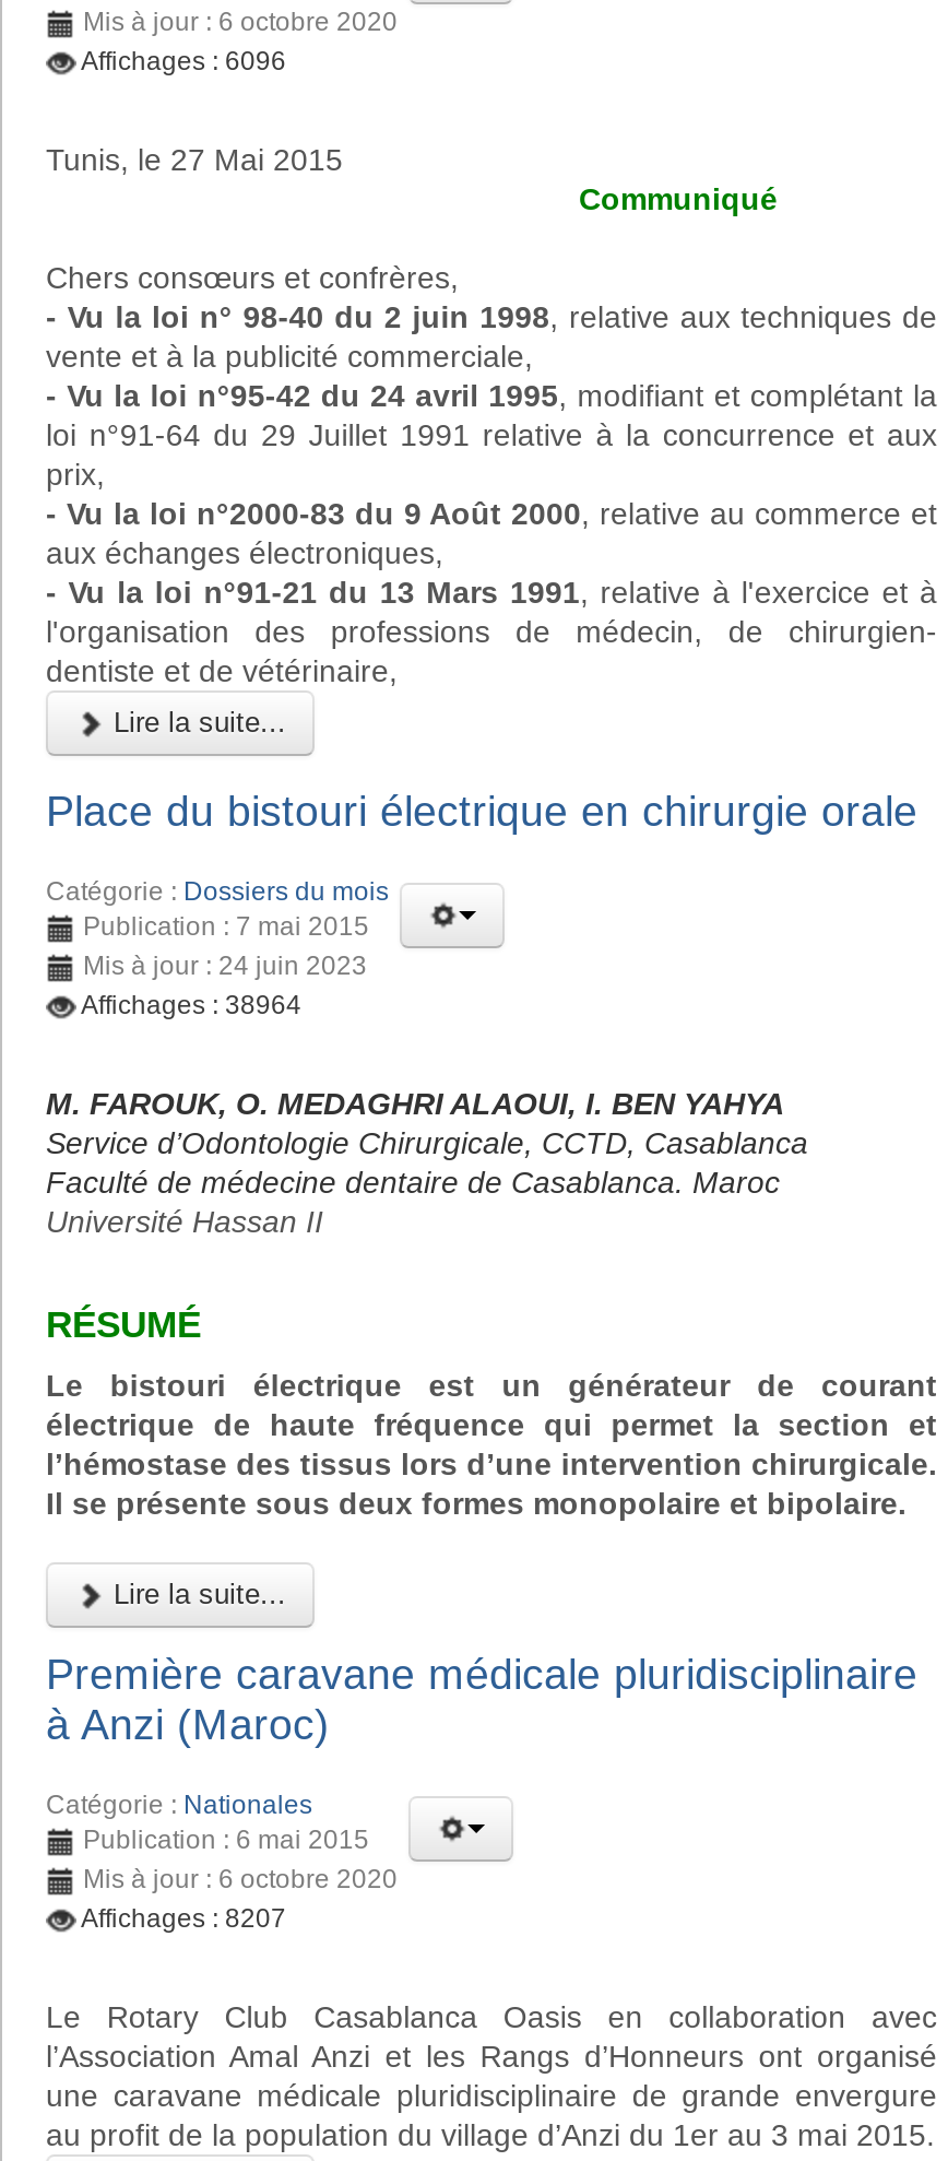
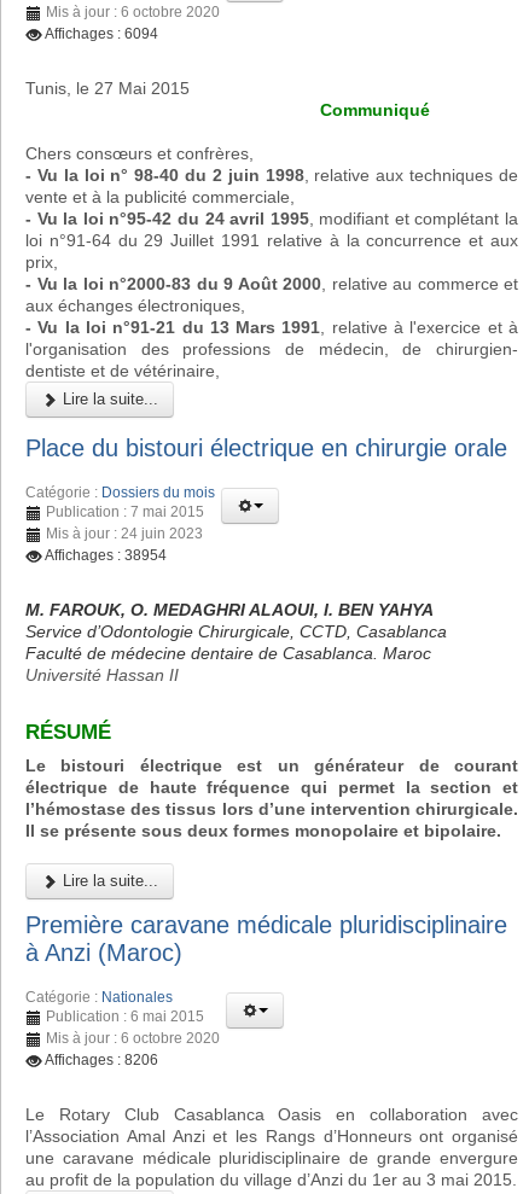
[81,45,286,76] Affichages : 6096 -> [45,25,158,42] Affichages : 6094
[81,990,301,1021] Affichages : 38964 -> [45,547,167,564] Affichages : 38954
[81,1902,286,1933] Affichages : 8207 -> [45,1051,158,1068] Affichages : 8206

